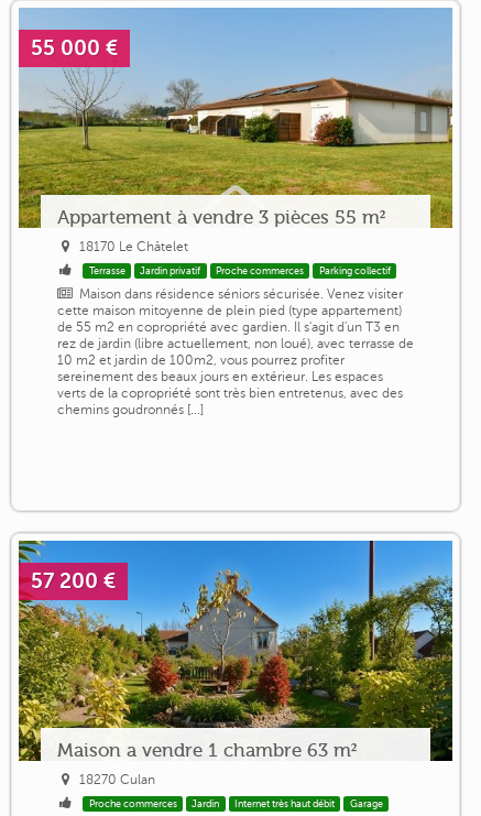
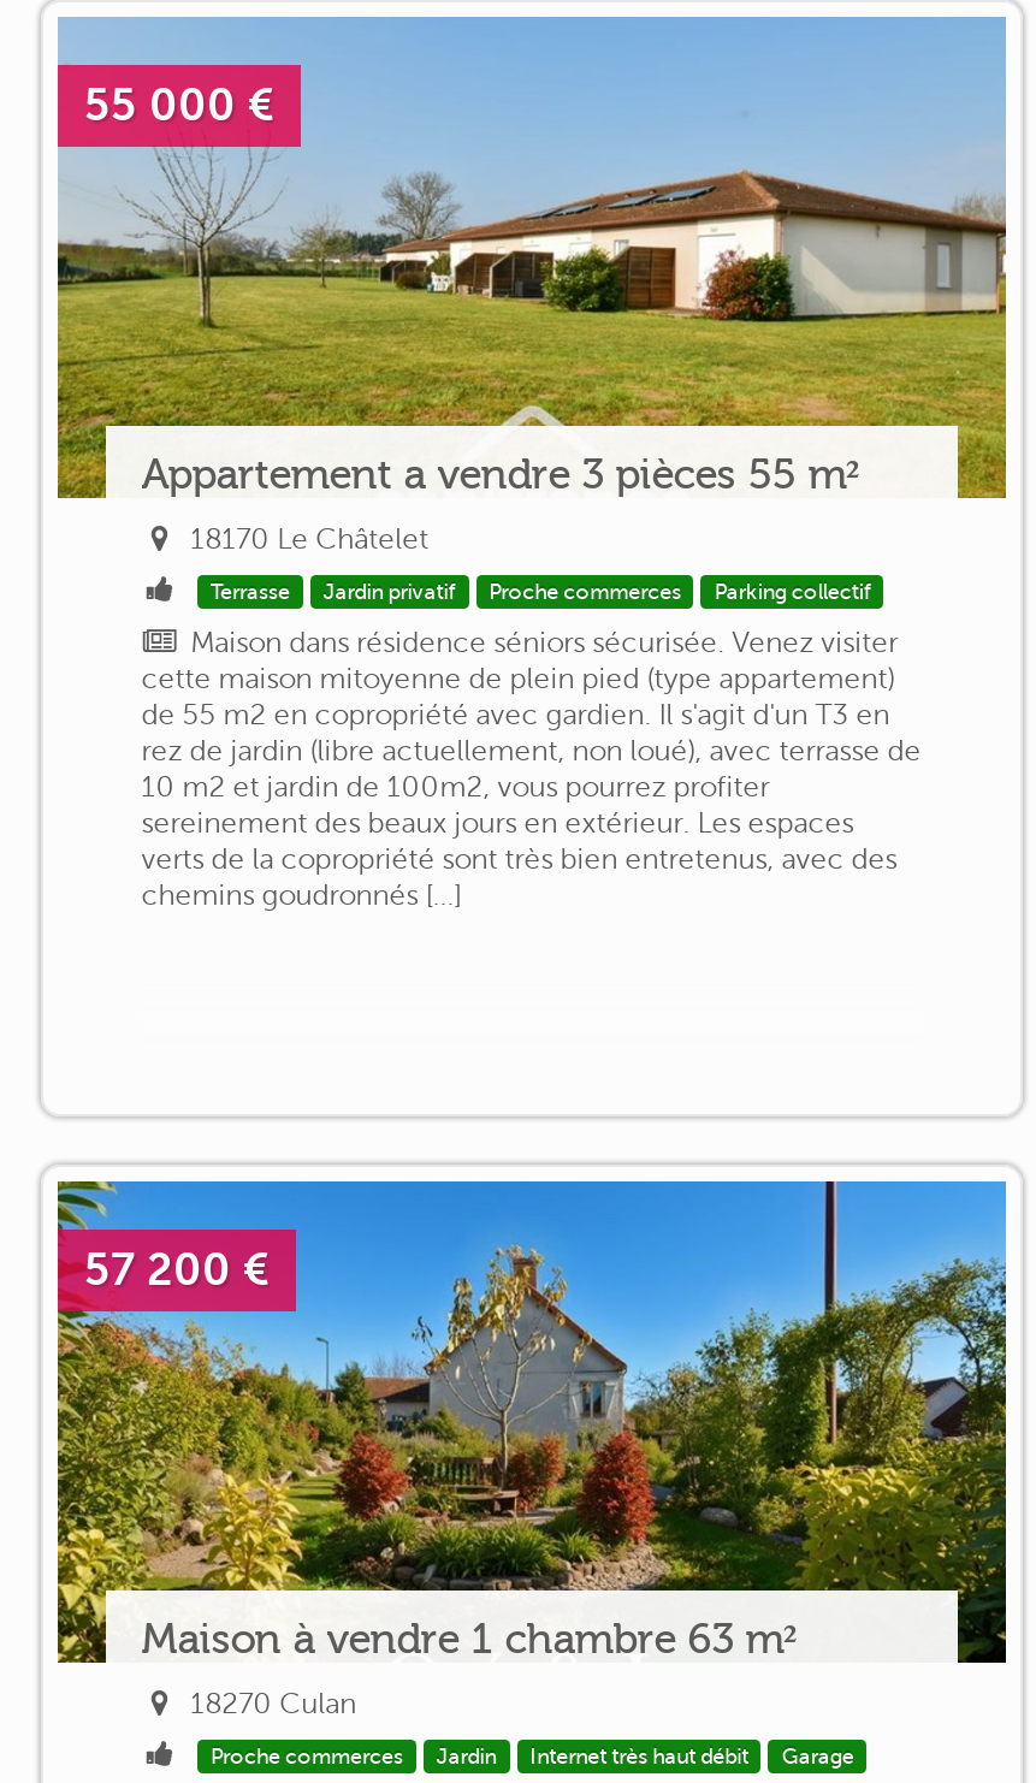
[57,205,385,228] Appartement à vendre 3 pièces 55 m² -> [141,449,858,497] Appartement a vendre 3 pièces 55 m²
[57,738,356,760] Maison a vendre 1 chambre 63 m² -> [141,1614,796,1662] Maison à vendre 1 chambre 63 m²

